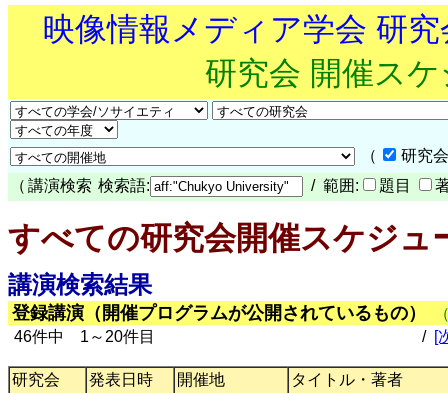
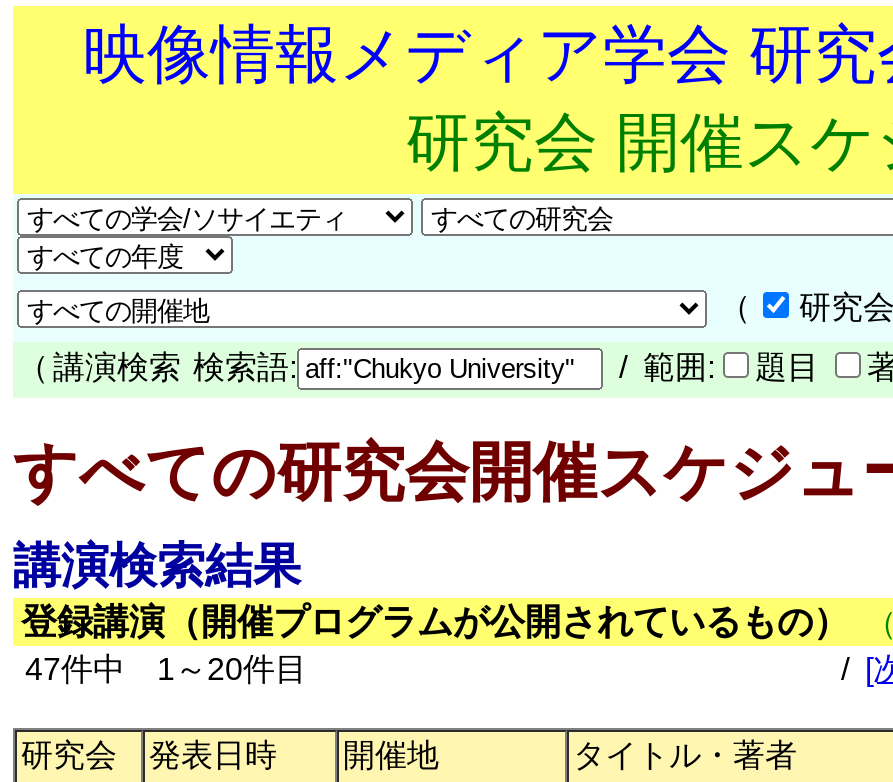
[10,328,155,345] 46件中 1～20件目 -> [17,652,307,686] 47件中 1～20件目

